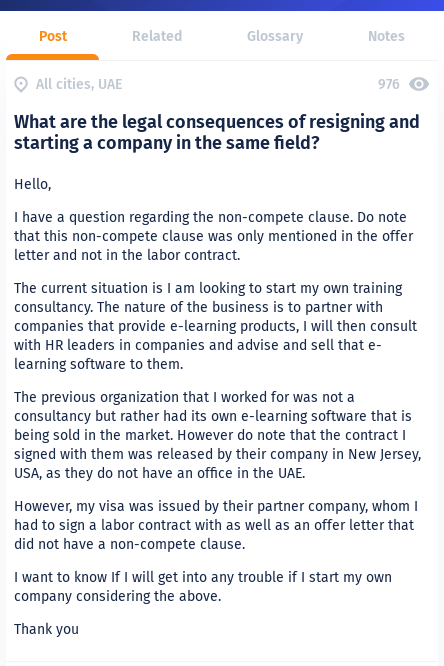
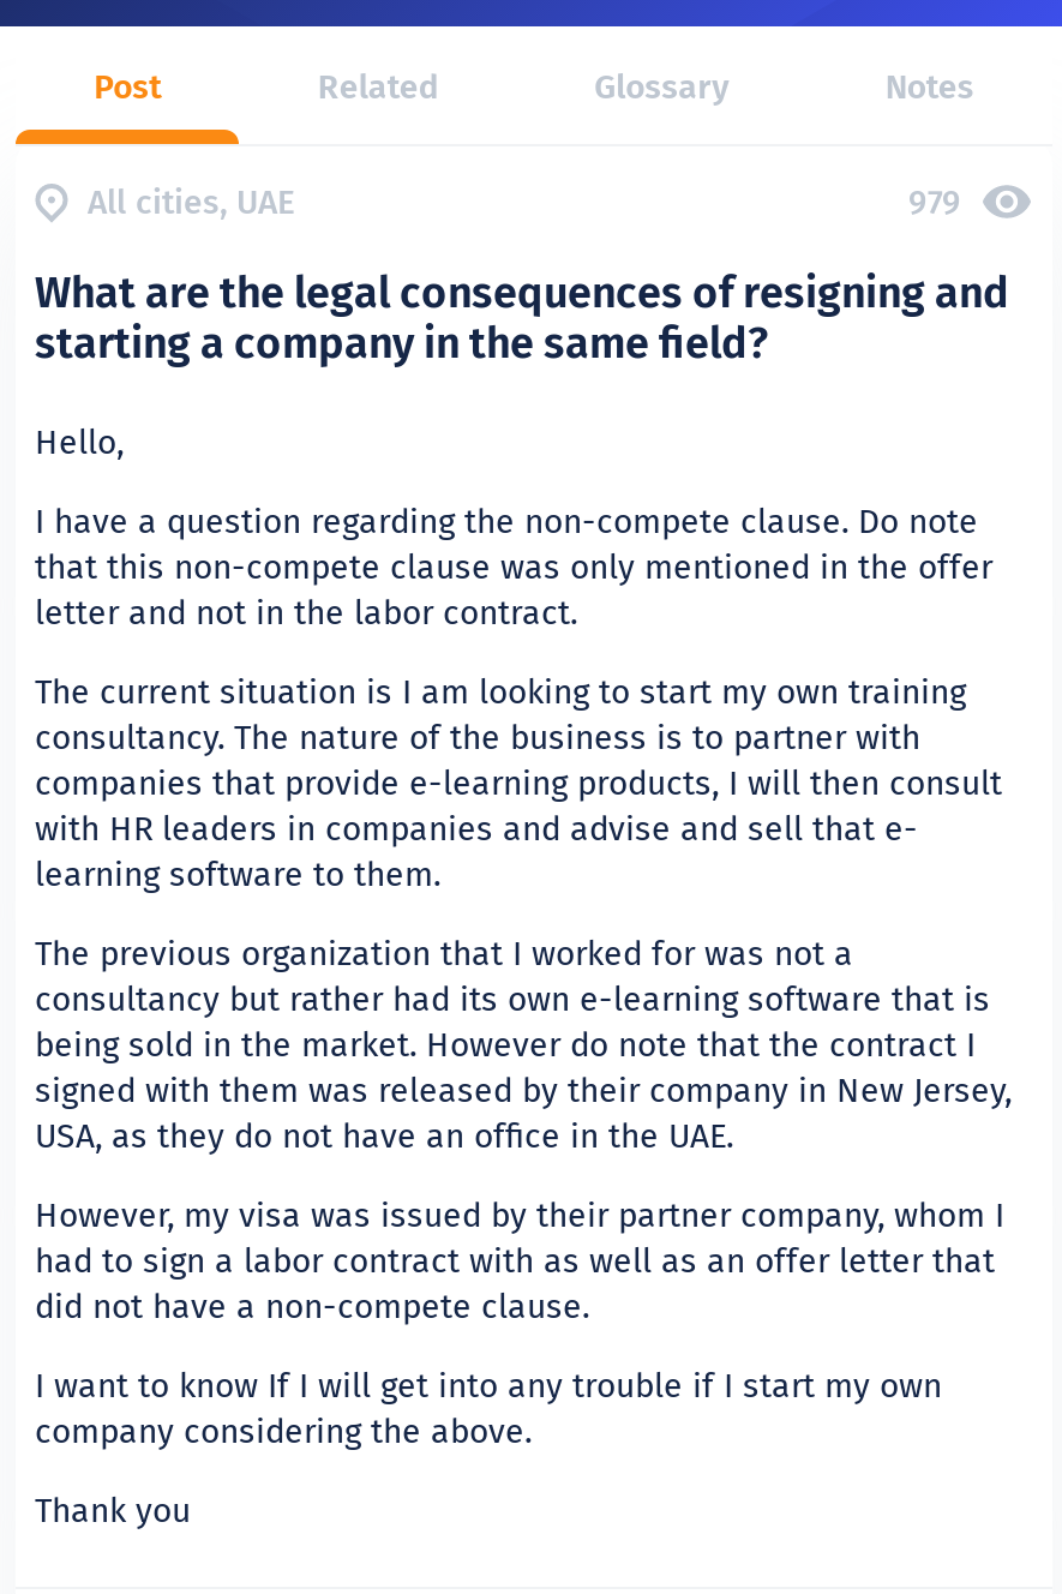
[378,74,400,94] 976 -> [908,178,961,226] 979

